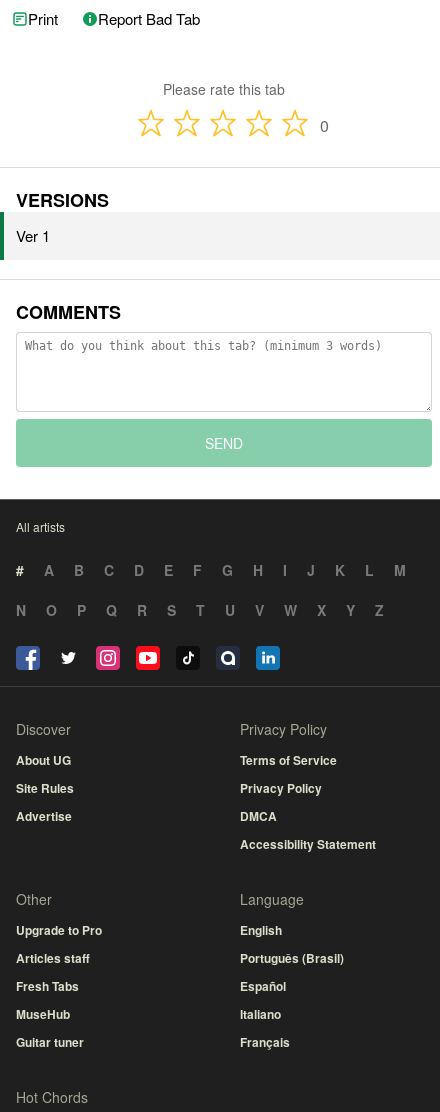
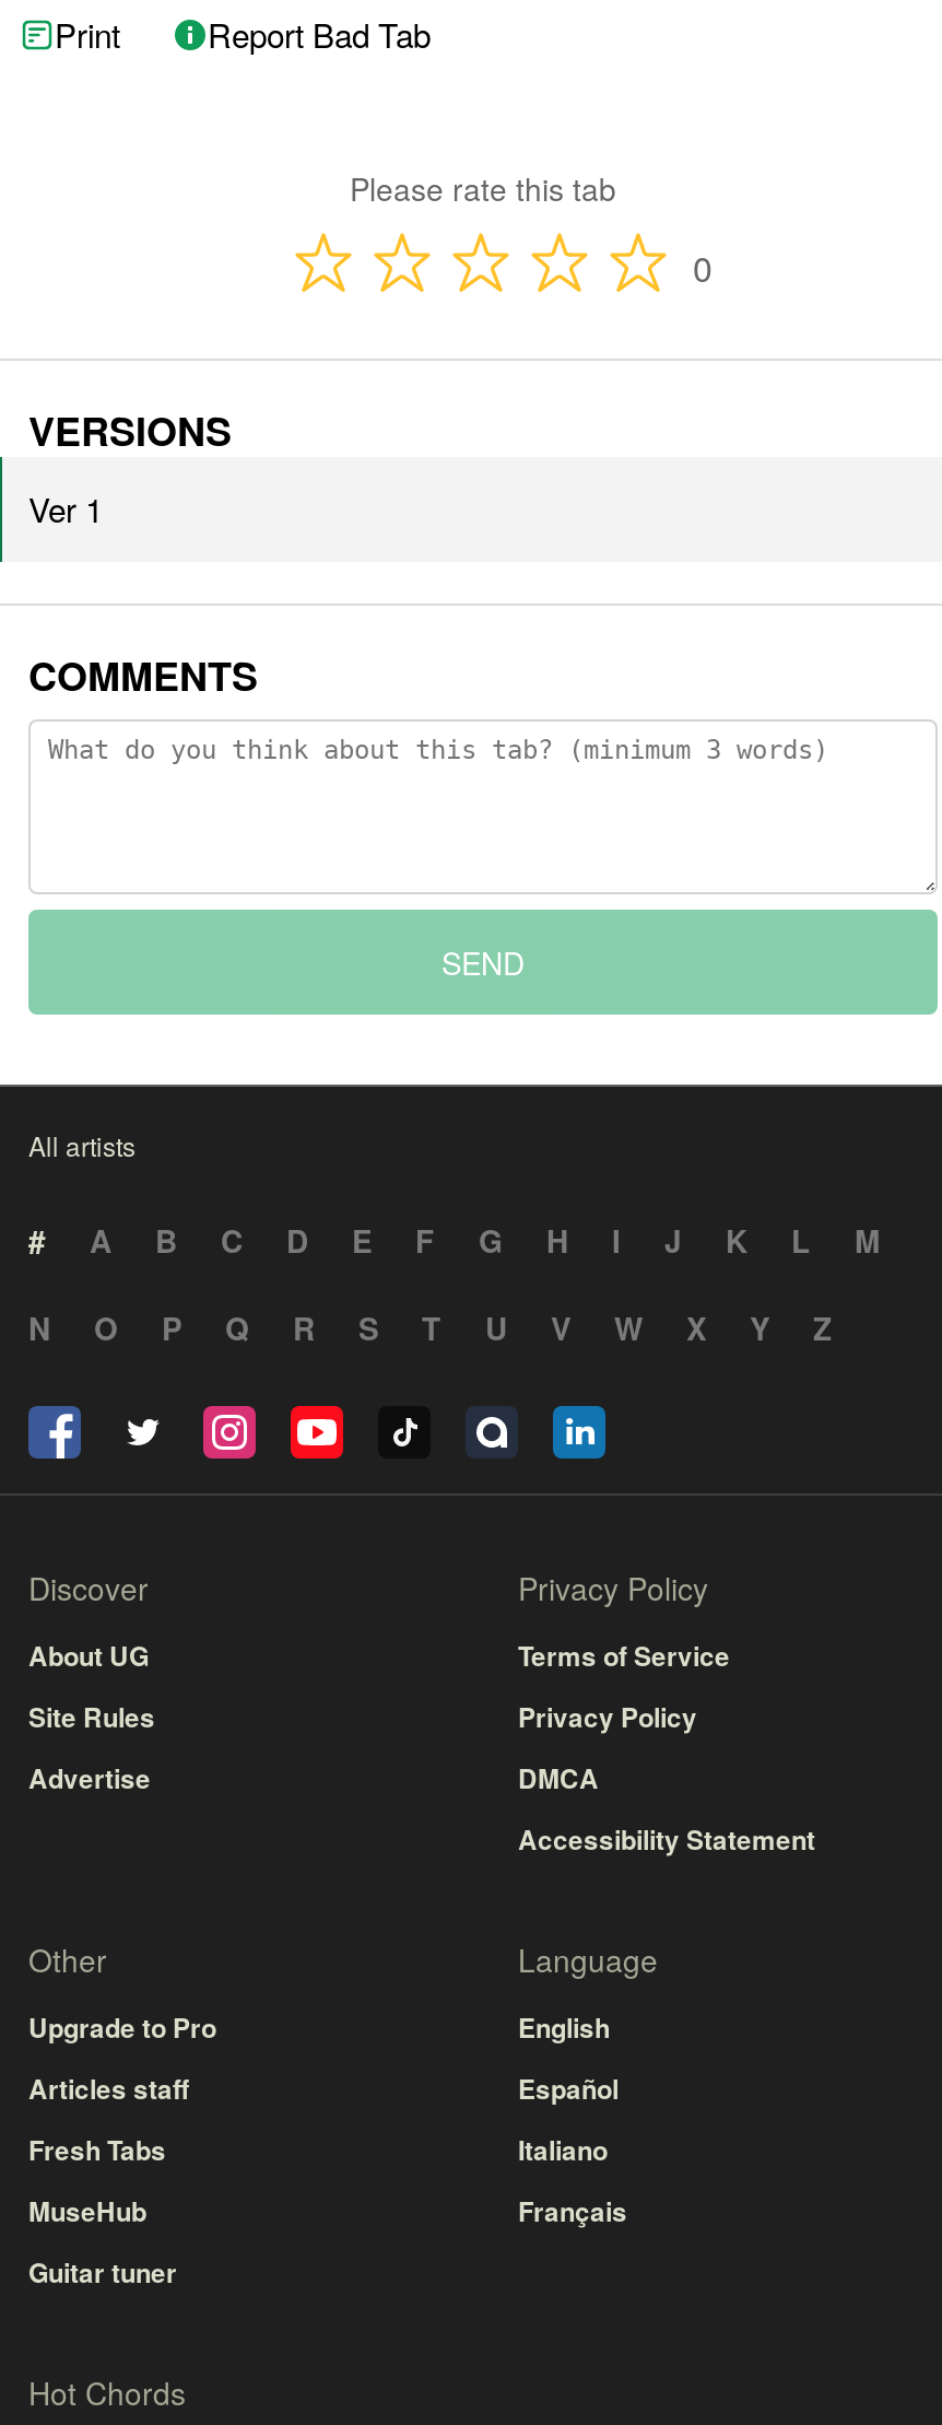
[240,949,344,967] Português (Brasil) -> none
moved [240,977,290,1051] -> [518,2069,627,2231]: Español | Italiano | Français

